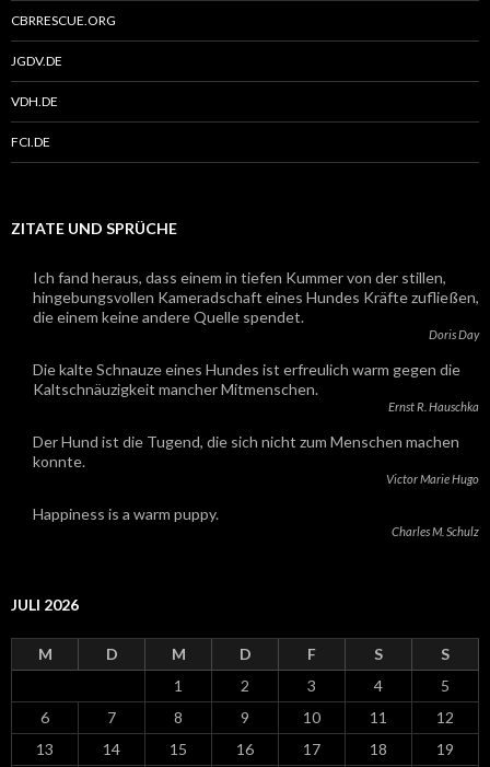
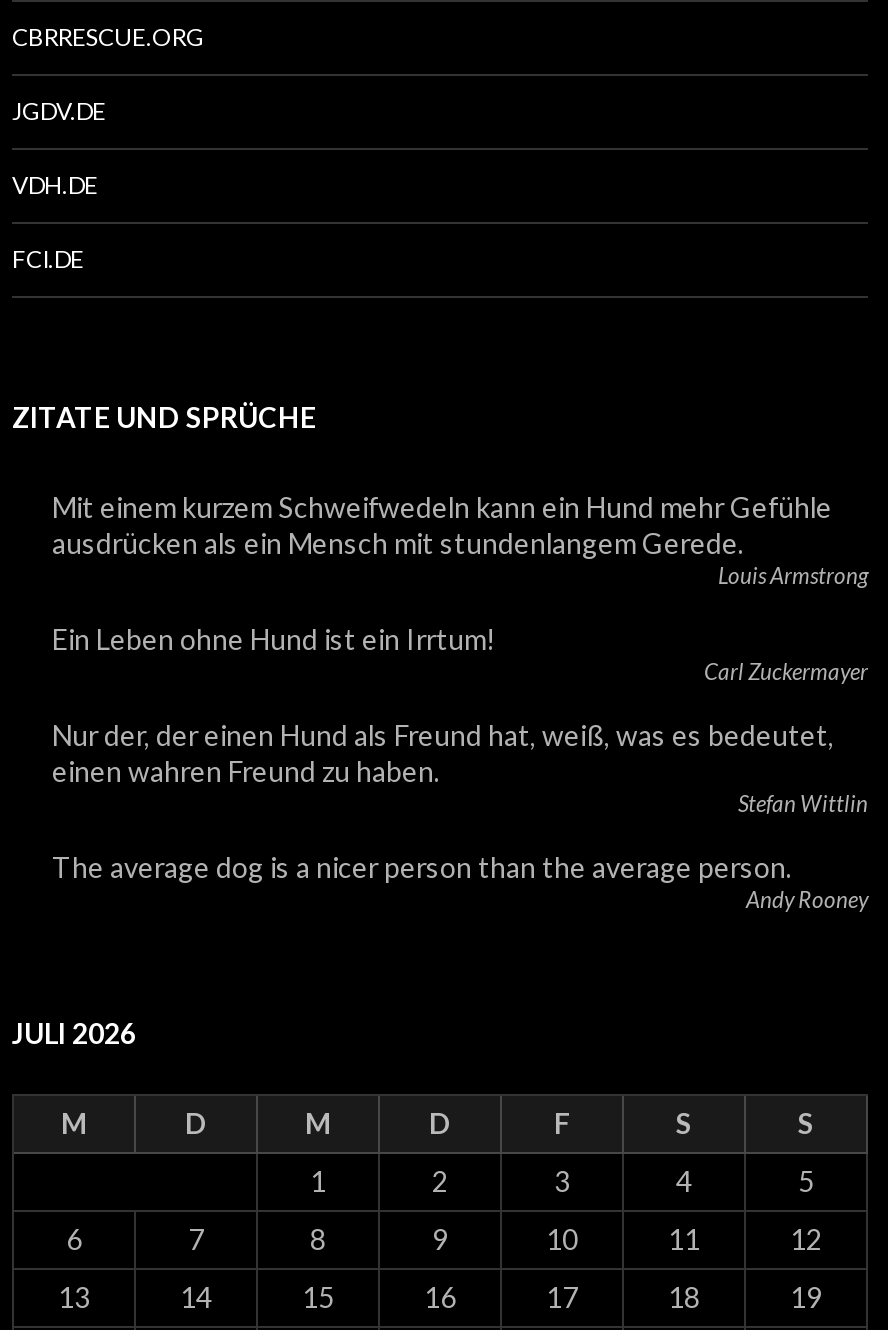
[33,268,479,342] Ich fand heraus, dass einem in tiefen Kummer von der stillen, | hingebungsvollen Kameradschaft eines Hundes Kräfte zufließen, | die einem keine andere Quelle spendet. | Doris Day -> [52,491,868,589] Mit einem kurzem Schweifwedeln kann ein Hund mehr Gefühle | ausdrücken als ein Mensch mit stundenlangem Gerede. | Louis Armstrong
[33,360,479,414] Die kalte Schnauze eines Hundes ist erfreulich warm gegen die | Kaltschnäuzigkeit mancher Mitmenschen. | Ernst R. Hauschka -> [52,623,868,685] Ein Leben ohne Hund ist ein Irrtum! | Carl Zuckermayer
[33,433,479,486] Der Hund ist die Tugend, die sich nicht zum Menschen machen | konnte. | Victor Marie Hugo -> [52,719,868,817] Nur der, der einen Hund als Freund hat, weiß, was es bedeutet, | einen wahren Freund zu haben. | Stefan Wittlin
[33,505,479,539] Happiness is a warm puppy. | Charles M. Schulz -> [52,851,868,913] The average dog is a nicer person than the average person. | Andy Rooney

